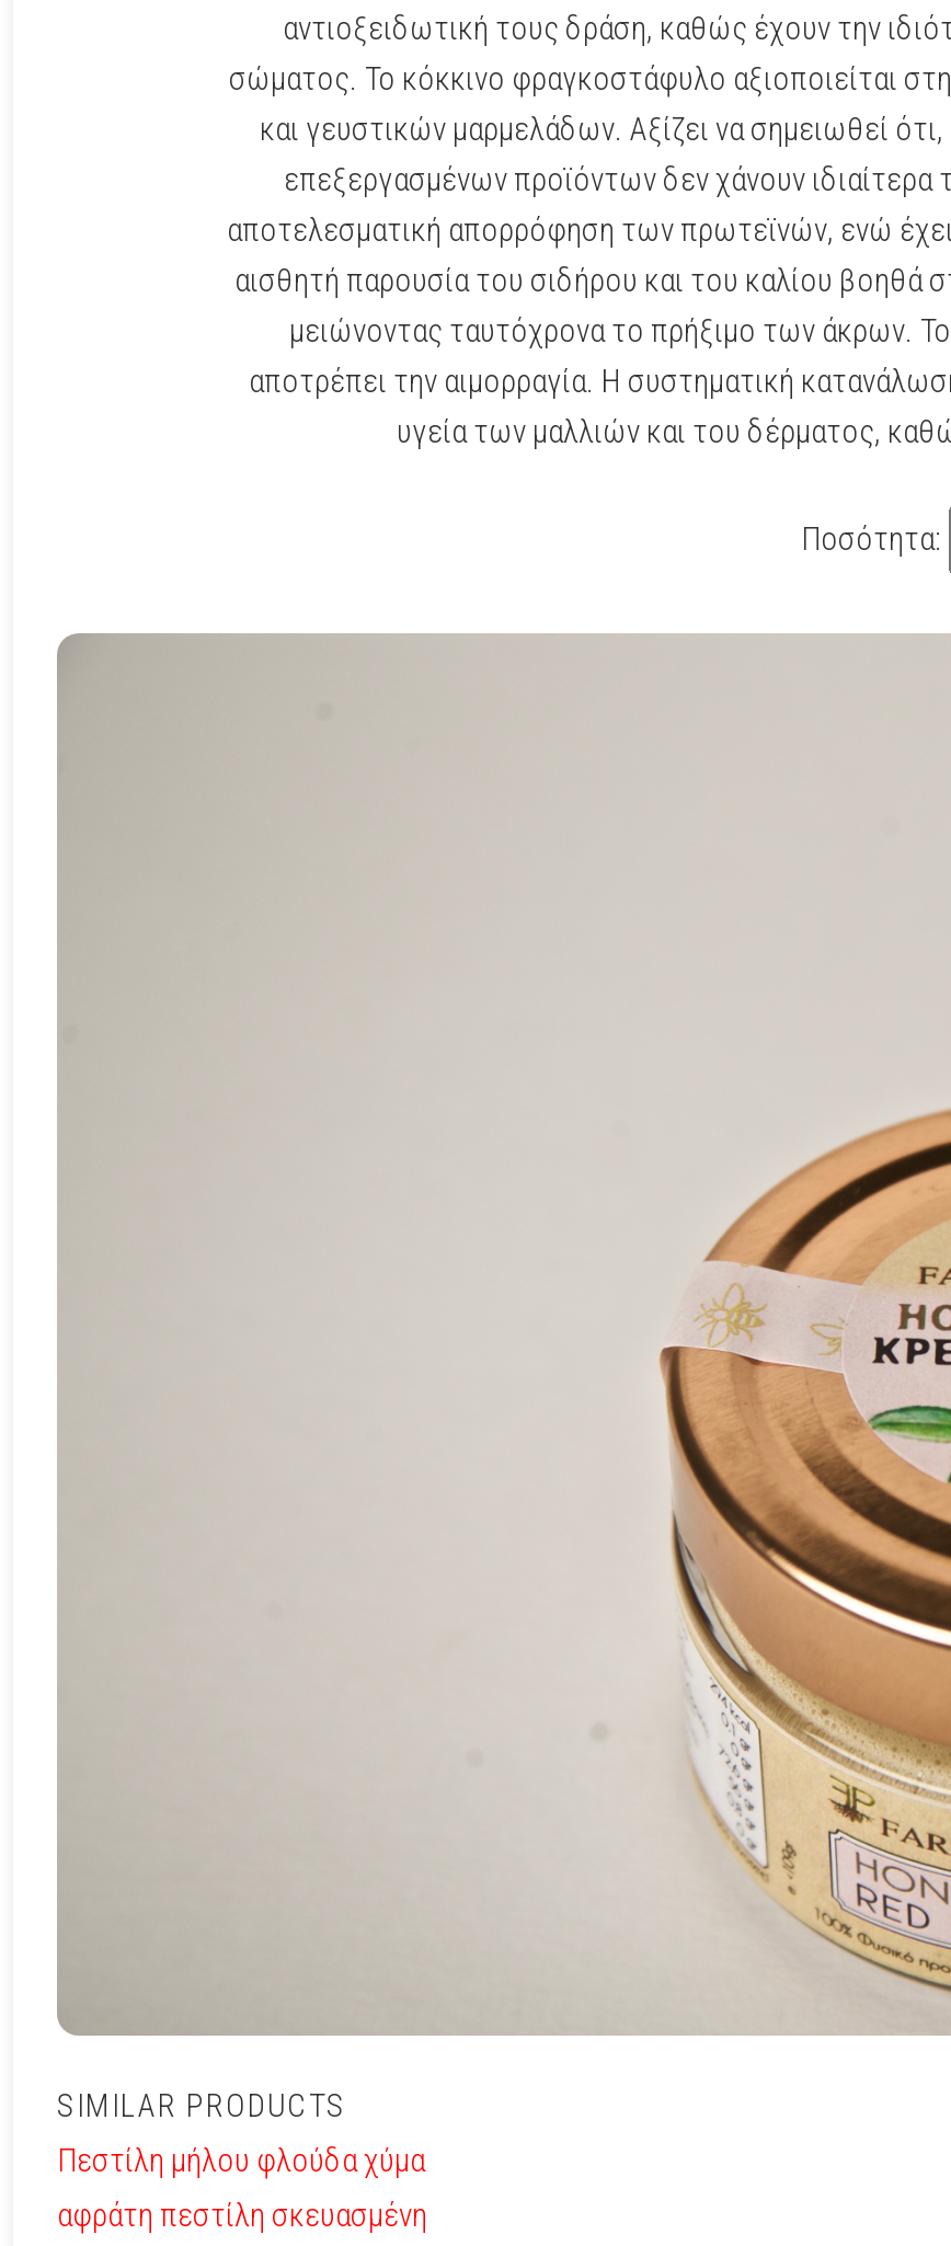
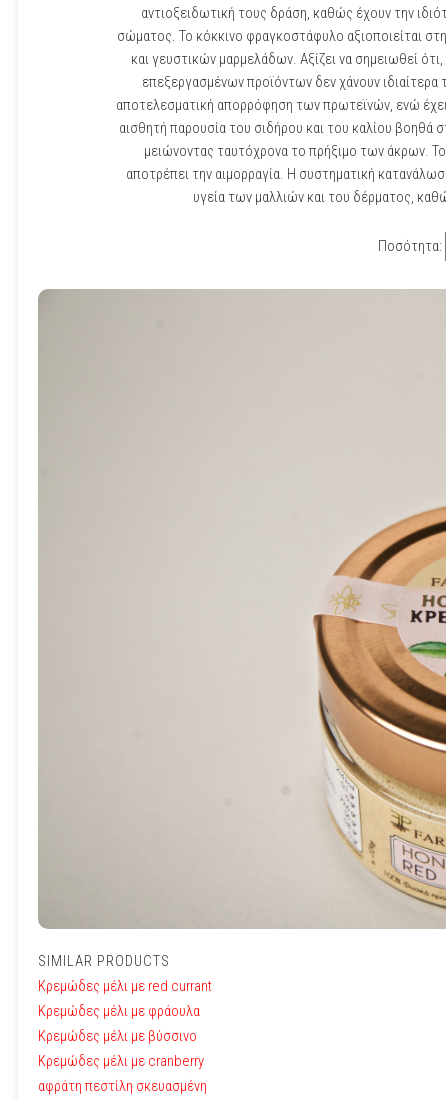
[57,2141,425,2180] Πεστίλη μήλου φλούδα χύμα -> [38,977,212,1070] Κρεμώδες μέλι με red currant | Κρεμώδες μέλι με φράουλα | Κρεμώδες μέλι με βύσσινο | Κρεμώδες μέλι με cranberry

